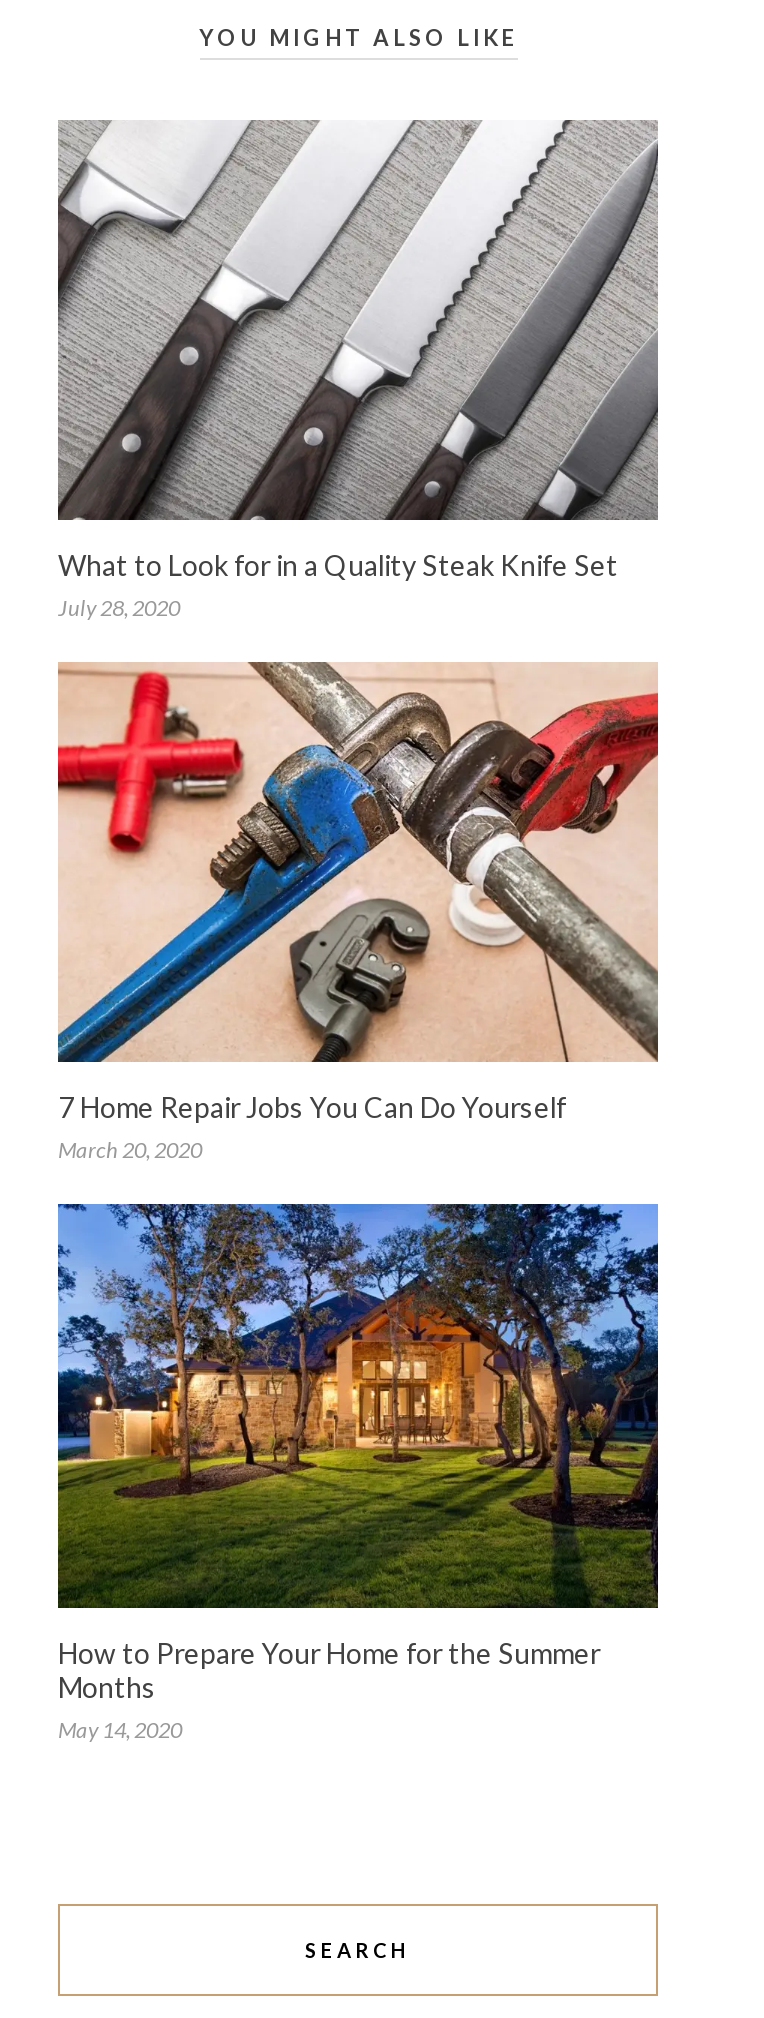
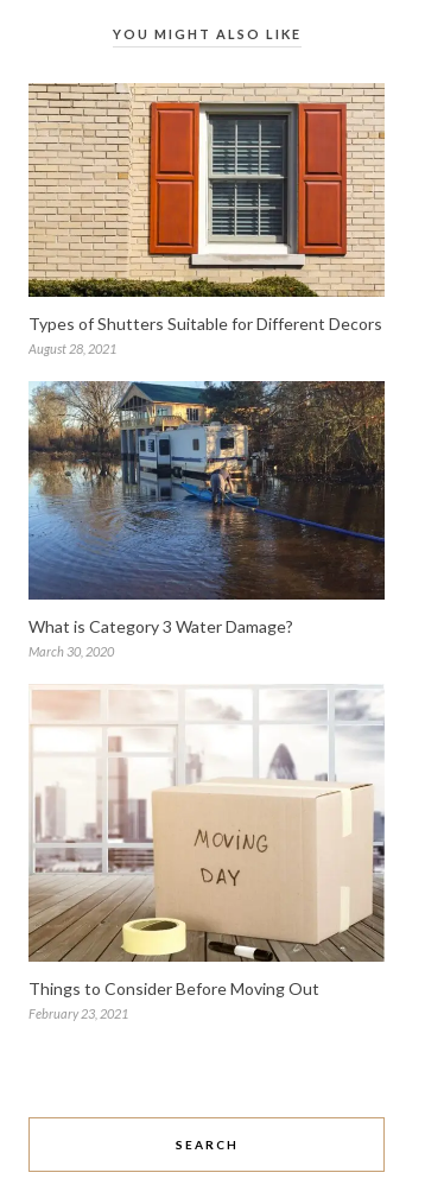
[58,120,660,620] [image] | What to Look for in a Quality Steak Knife Set | July 28, 2020 -> [28,83,385,356] [image] | Types of Shutters Suitable for Different Decors | August 28, 2021
[56,660,660,1162] [image] | 7 Home Repair Jobs You Can Do Yourself | March 20, 2020 -> [27,380,386,659] [image] | What is Category 3 Water Damage? | March 30, 2020
[56,1184,660,1741] [image] | How to Prepare Your Home for the Summer | Months | May 14, 2020 -> [27,685,386,1020] [image] | Things to Consider Before Moving Out | February 23, 2021

